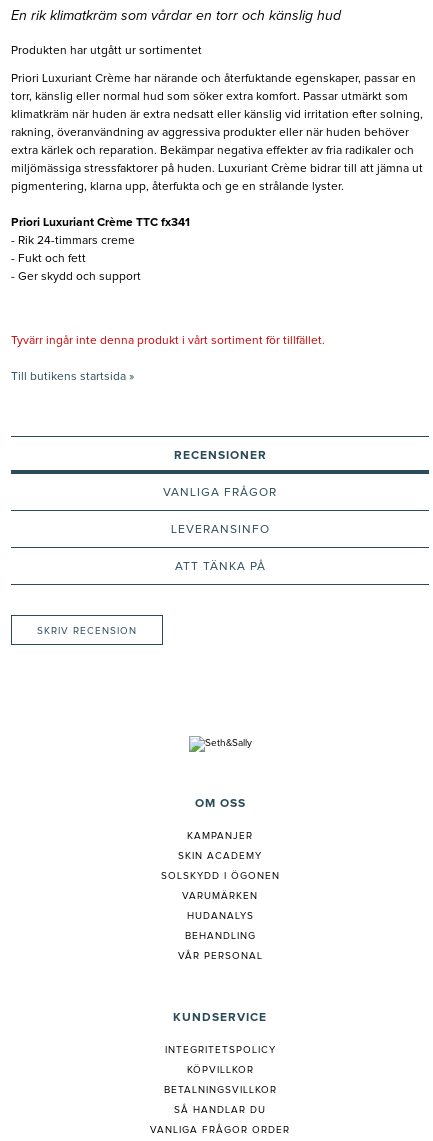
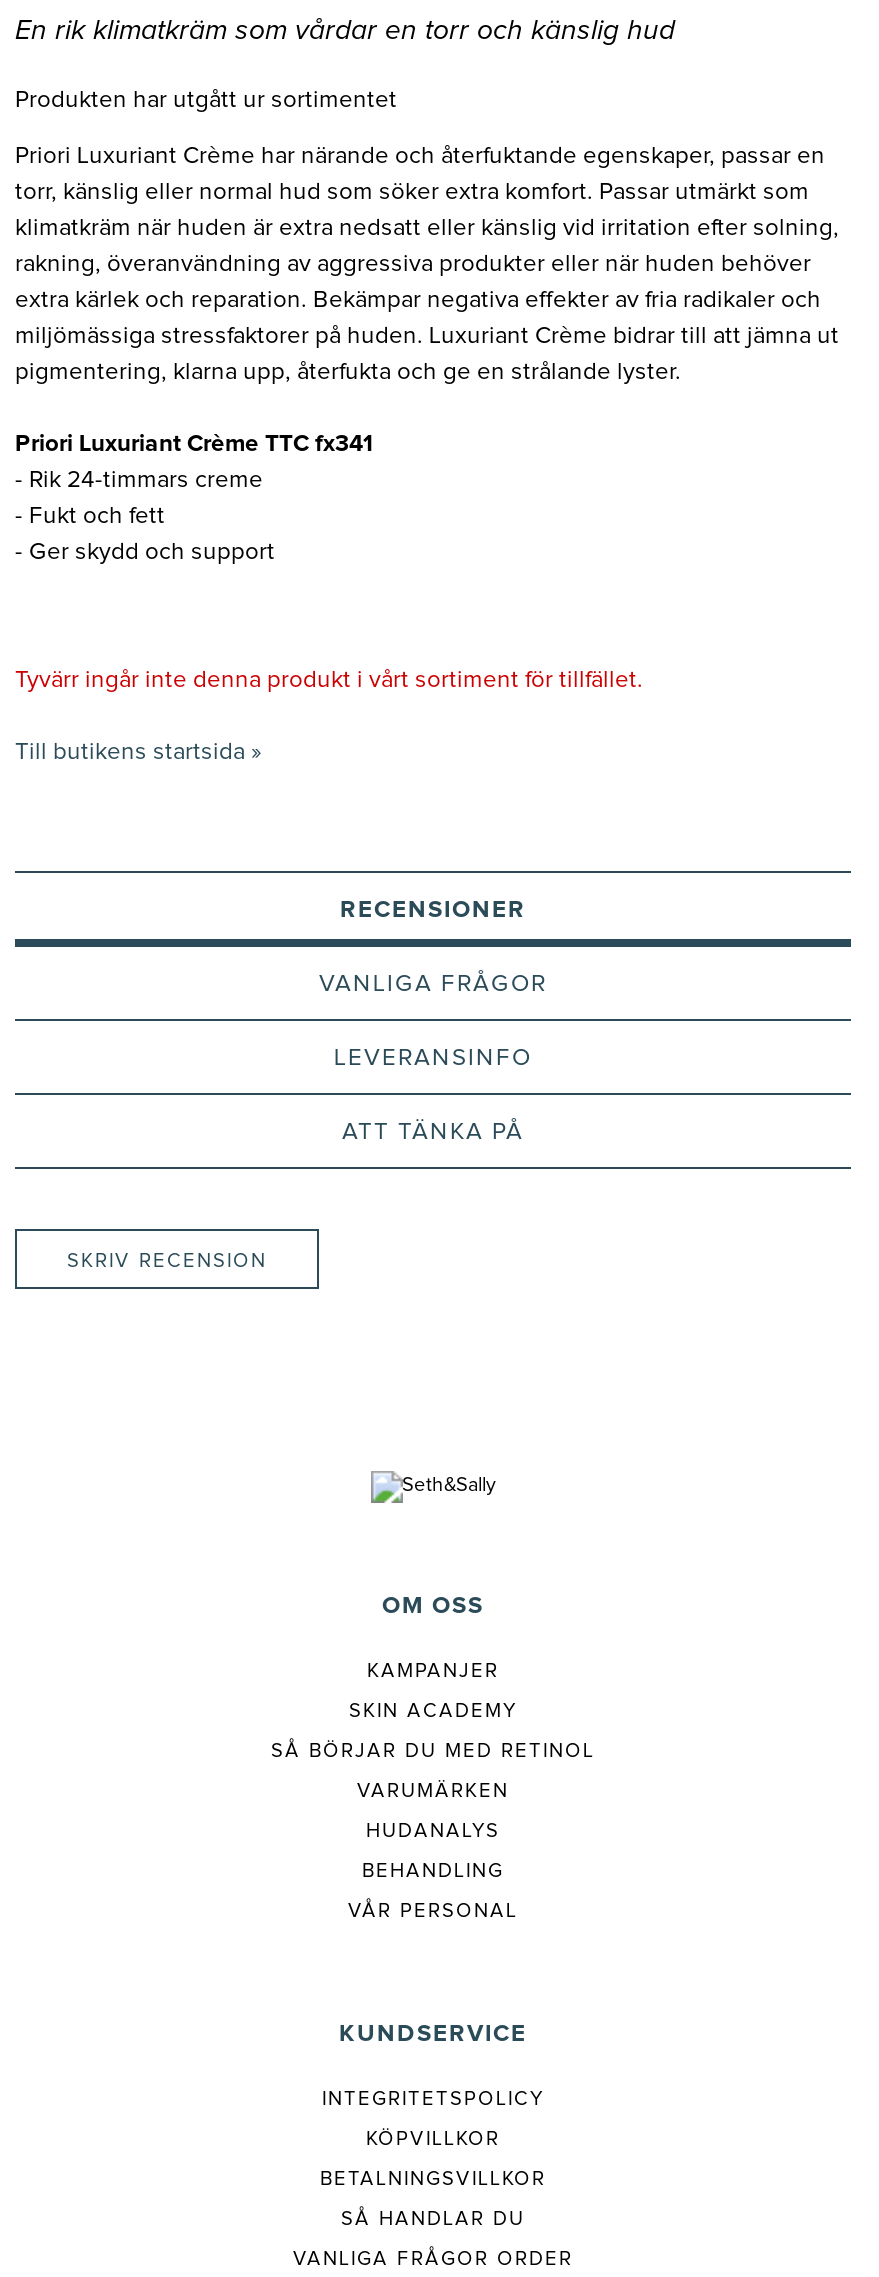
[160,871,279,881] SOLSKYDD I ÖGONEN -> [271,1740,595,1760] S Å BÖRJAR DU MED RETINOL

